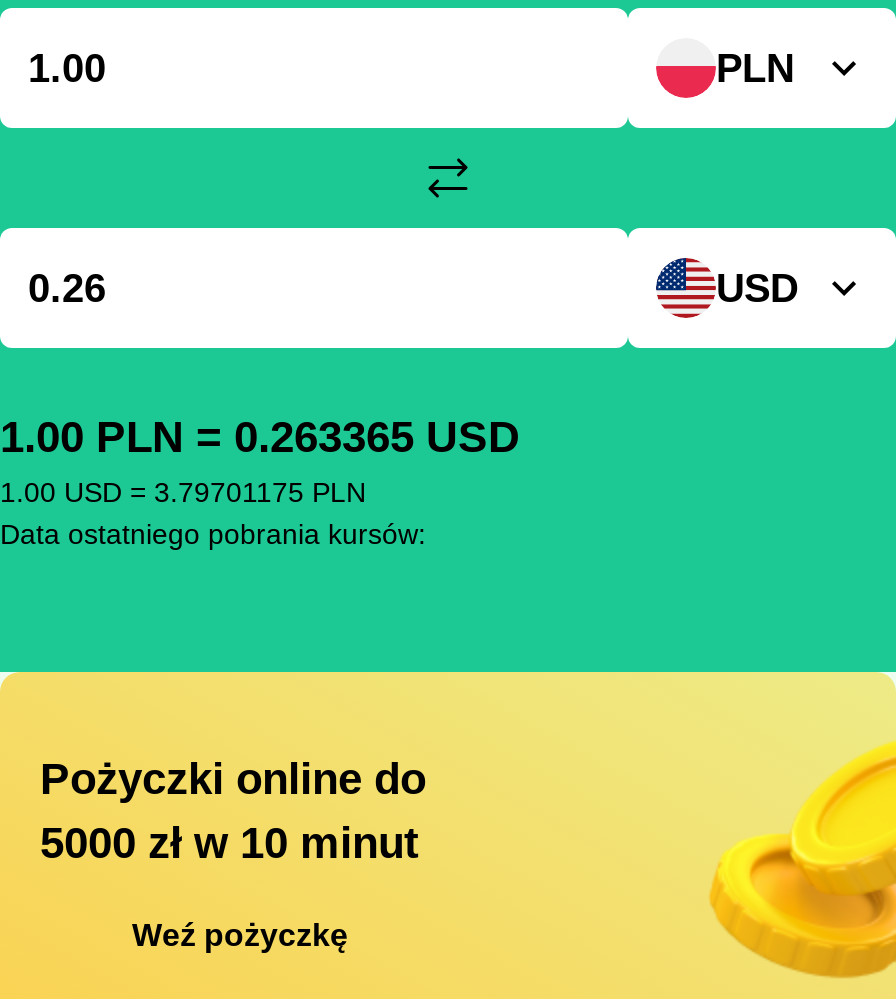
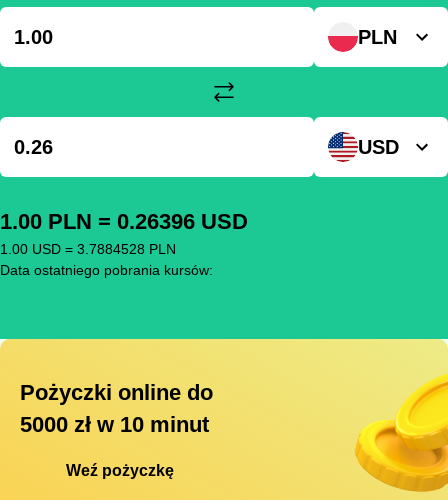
[0,412,520,462] 1.00 PLN = 0.263365 USD -> [0,209,248,234] 1.00 PLN = 0.26396 USD
[0,476,366,508] 1.00 USD = 3.79701175 PLN -> [0,241,176,257] 1.00 USD = 3.7884528 PLN

